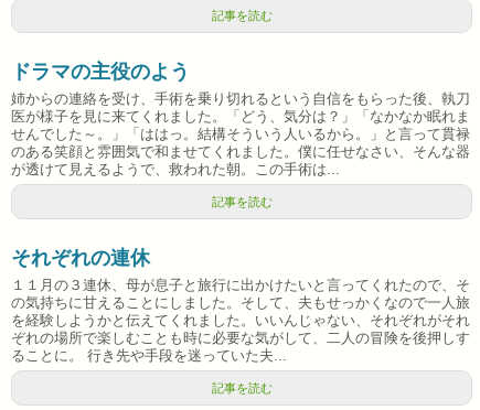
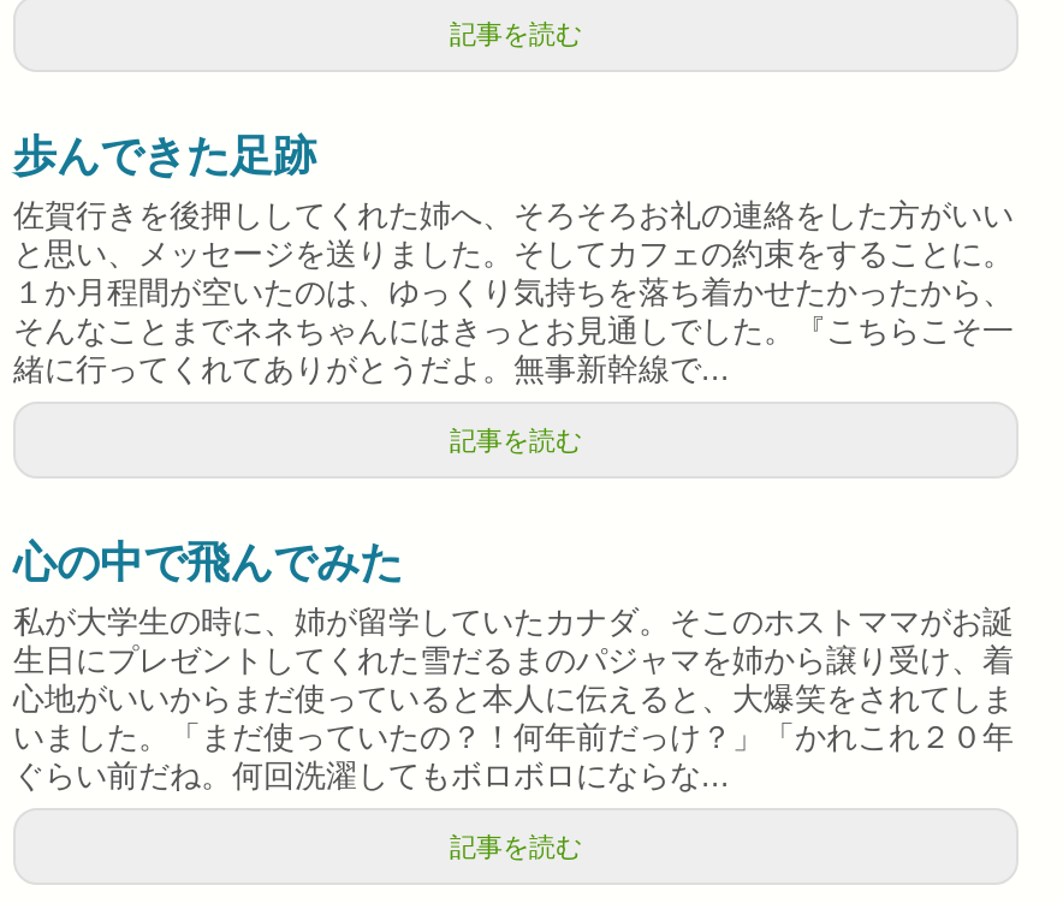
[11,61,470,177] ドラマの主役のよう | 姉からの連絡を受け、手術を乗り切れるという自信をもらった後、執刀 | 医が様子を見に来てくれました。「どう、気分は？」「なかなか眠れま | せんでした～。」「ははっ。結構そういう人いるから。」と言って貫禄 | のある笑顔と雰囲気で和ませてくれました。僕に任せなさい、そんな器 | が透けて見えるようで、救われた朝。この手術は... -> [13,132,1014,387] 歩んできた足跡 | 佐賀行きを後押ししてくれた姉へ、そろそろお礼の連絡をした方がいい | と思い、メッセージを送りました。そしてカフェの約束をすることに。 | １か月程間が空いたのは、ゆっくり気持ちを落ち着かせたかったから、 | そんなことまでネネちゃんにはきっとお見通しでした。『こちらこそ一 | 緒に行ってくれてありがとうだよ。無事新幹線で...
[11,247,470,364] それぞれの連休 | １１月の３連休、母が息子と旅行に出かけたいと言ってくれたので、そ | の気持ちに甘えることにしました。そして、夫もせっかくなので一人旅 | を経験しようかと伝えてくれました。いいんじゃない、それぞれがそれ | ぞれの場所で楽しむことも時に必要な気がして、二人の冒険を後押しす | ることに。 行き先や手段を迷っていた夫... -> [13,539,1014,794] 心の中で飛んでみた | 私が大学生の時に、姉が留学していたカナダ。そこのホストママがお誕 | 生日にプレゼントしてくれた雪だるまのパジャマを姉から譲り受け、着 | 心地がいいからまだ使っていると本人に伝えると、大爆笑をされてしま | いました。「まだ使っていたの？！何年前だっけ？」「かれこれ２０年 | ぐらい前だね。何回洗濯してもボロボロにならな...

